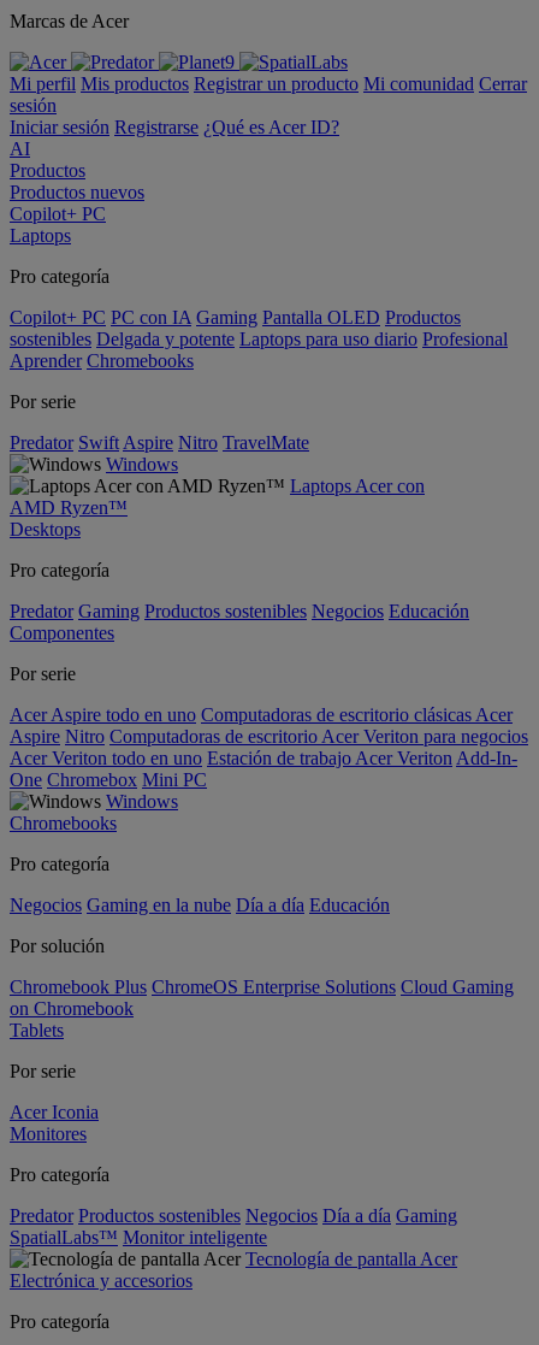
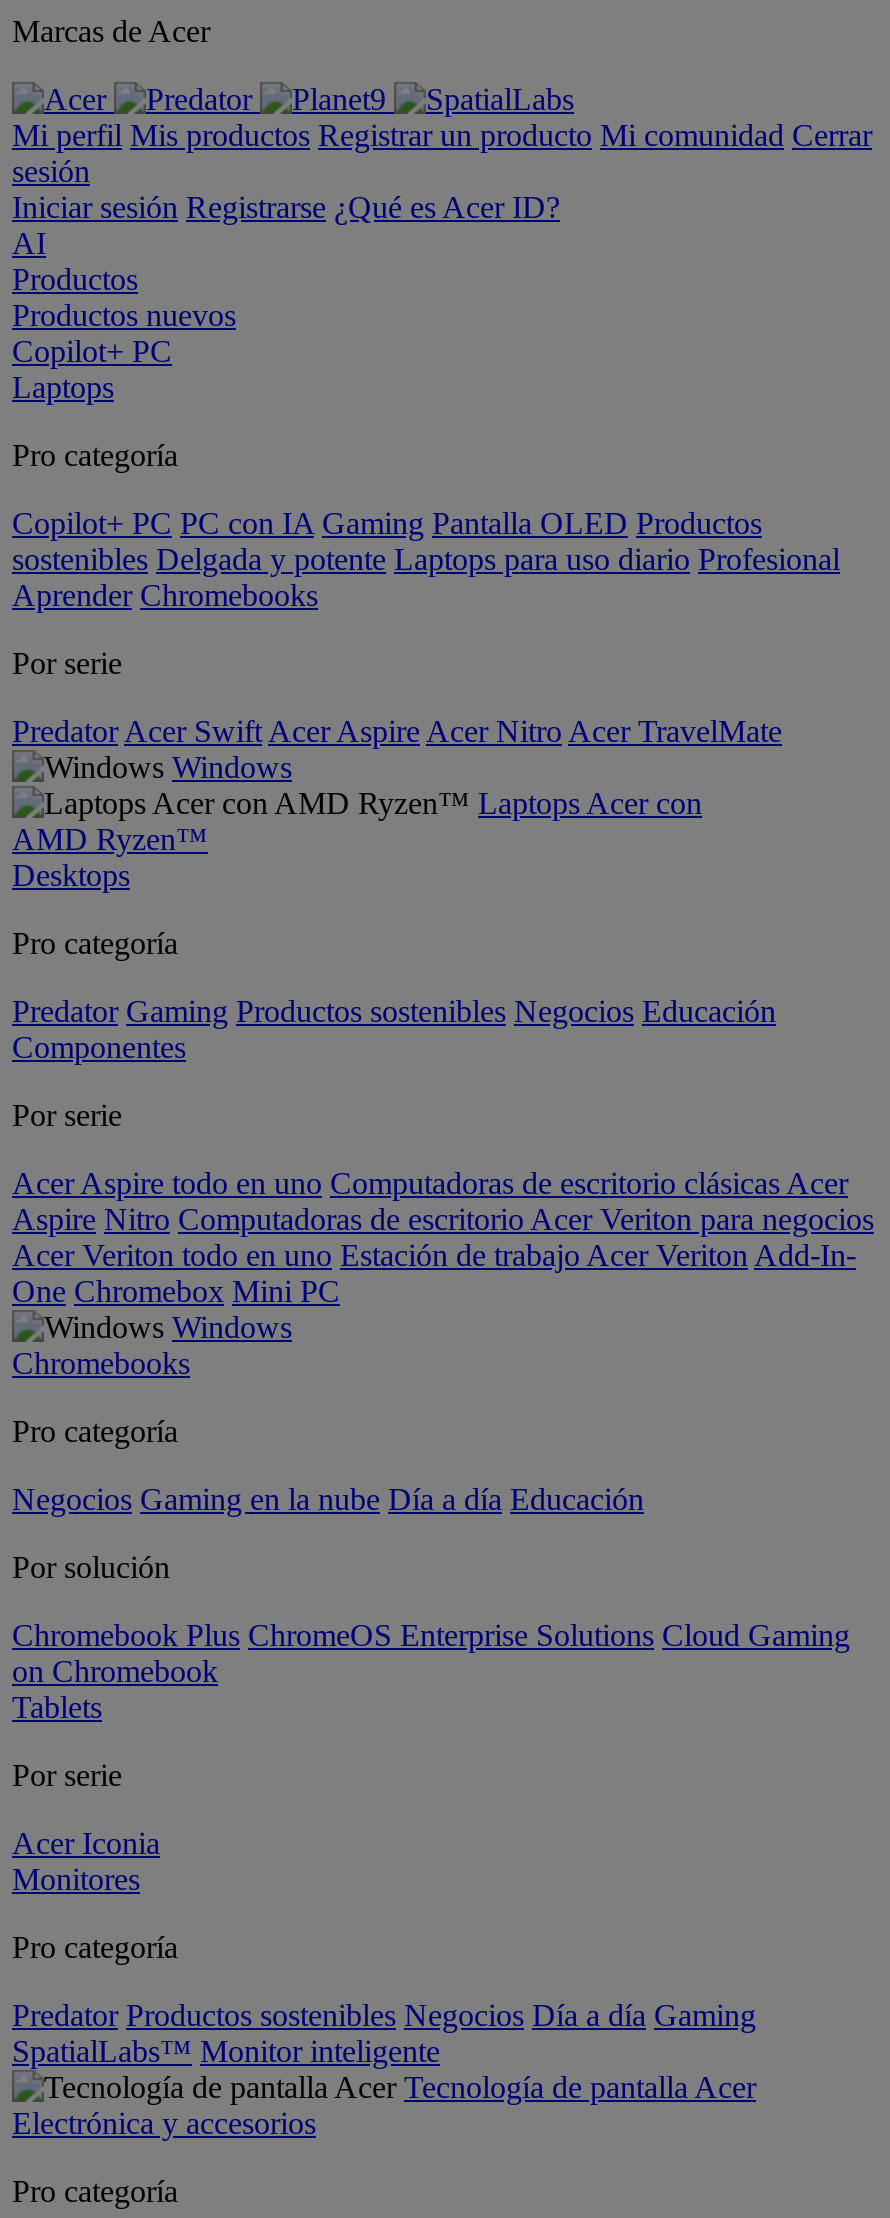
[10,432,309,453] Predator Swift Aspire Nitro TravelMate -> [12,714,782,748] Predator Acer Swift Acer Aspire Acer Nitro Acer TravelMate

